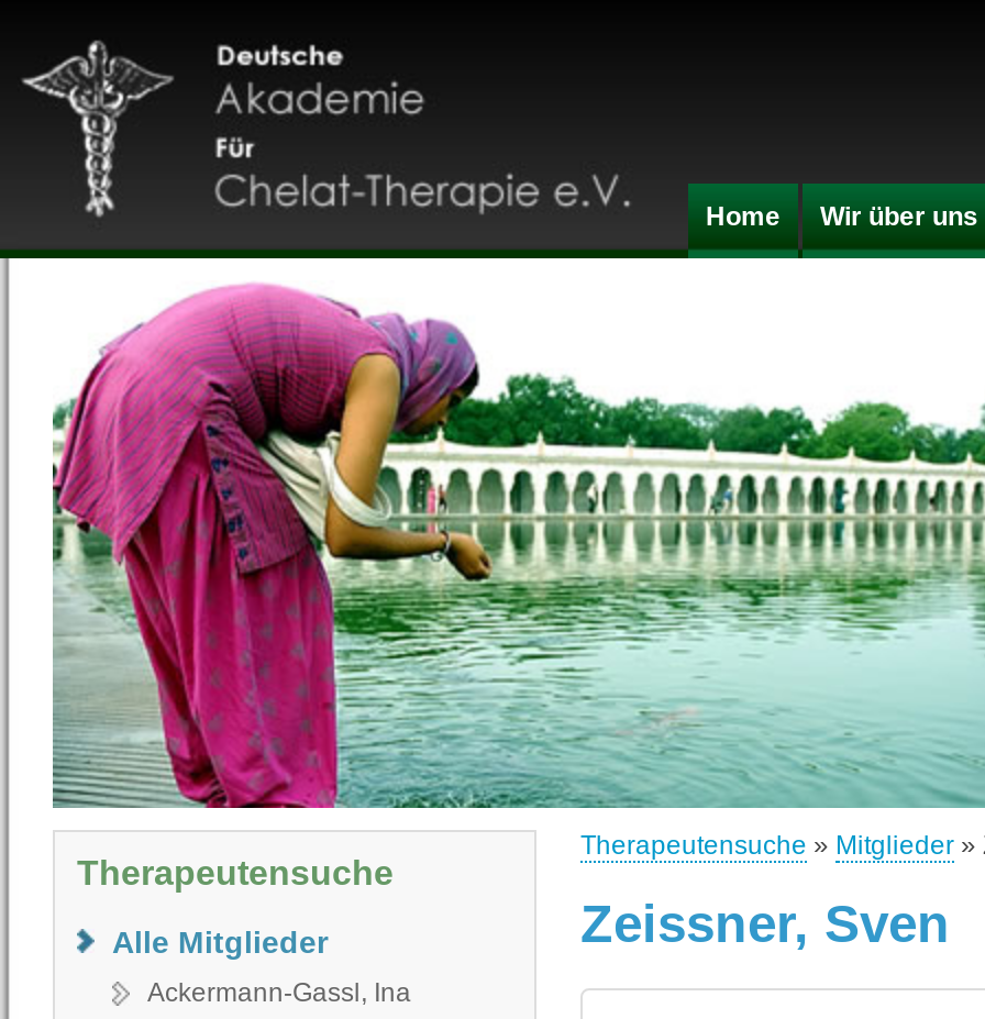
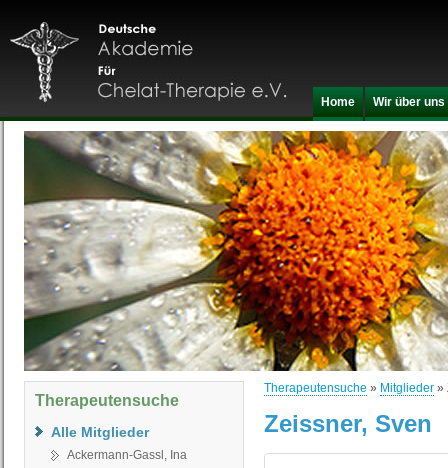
[53,280,978,810] [image] -> [23,130,445,372] [image]

